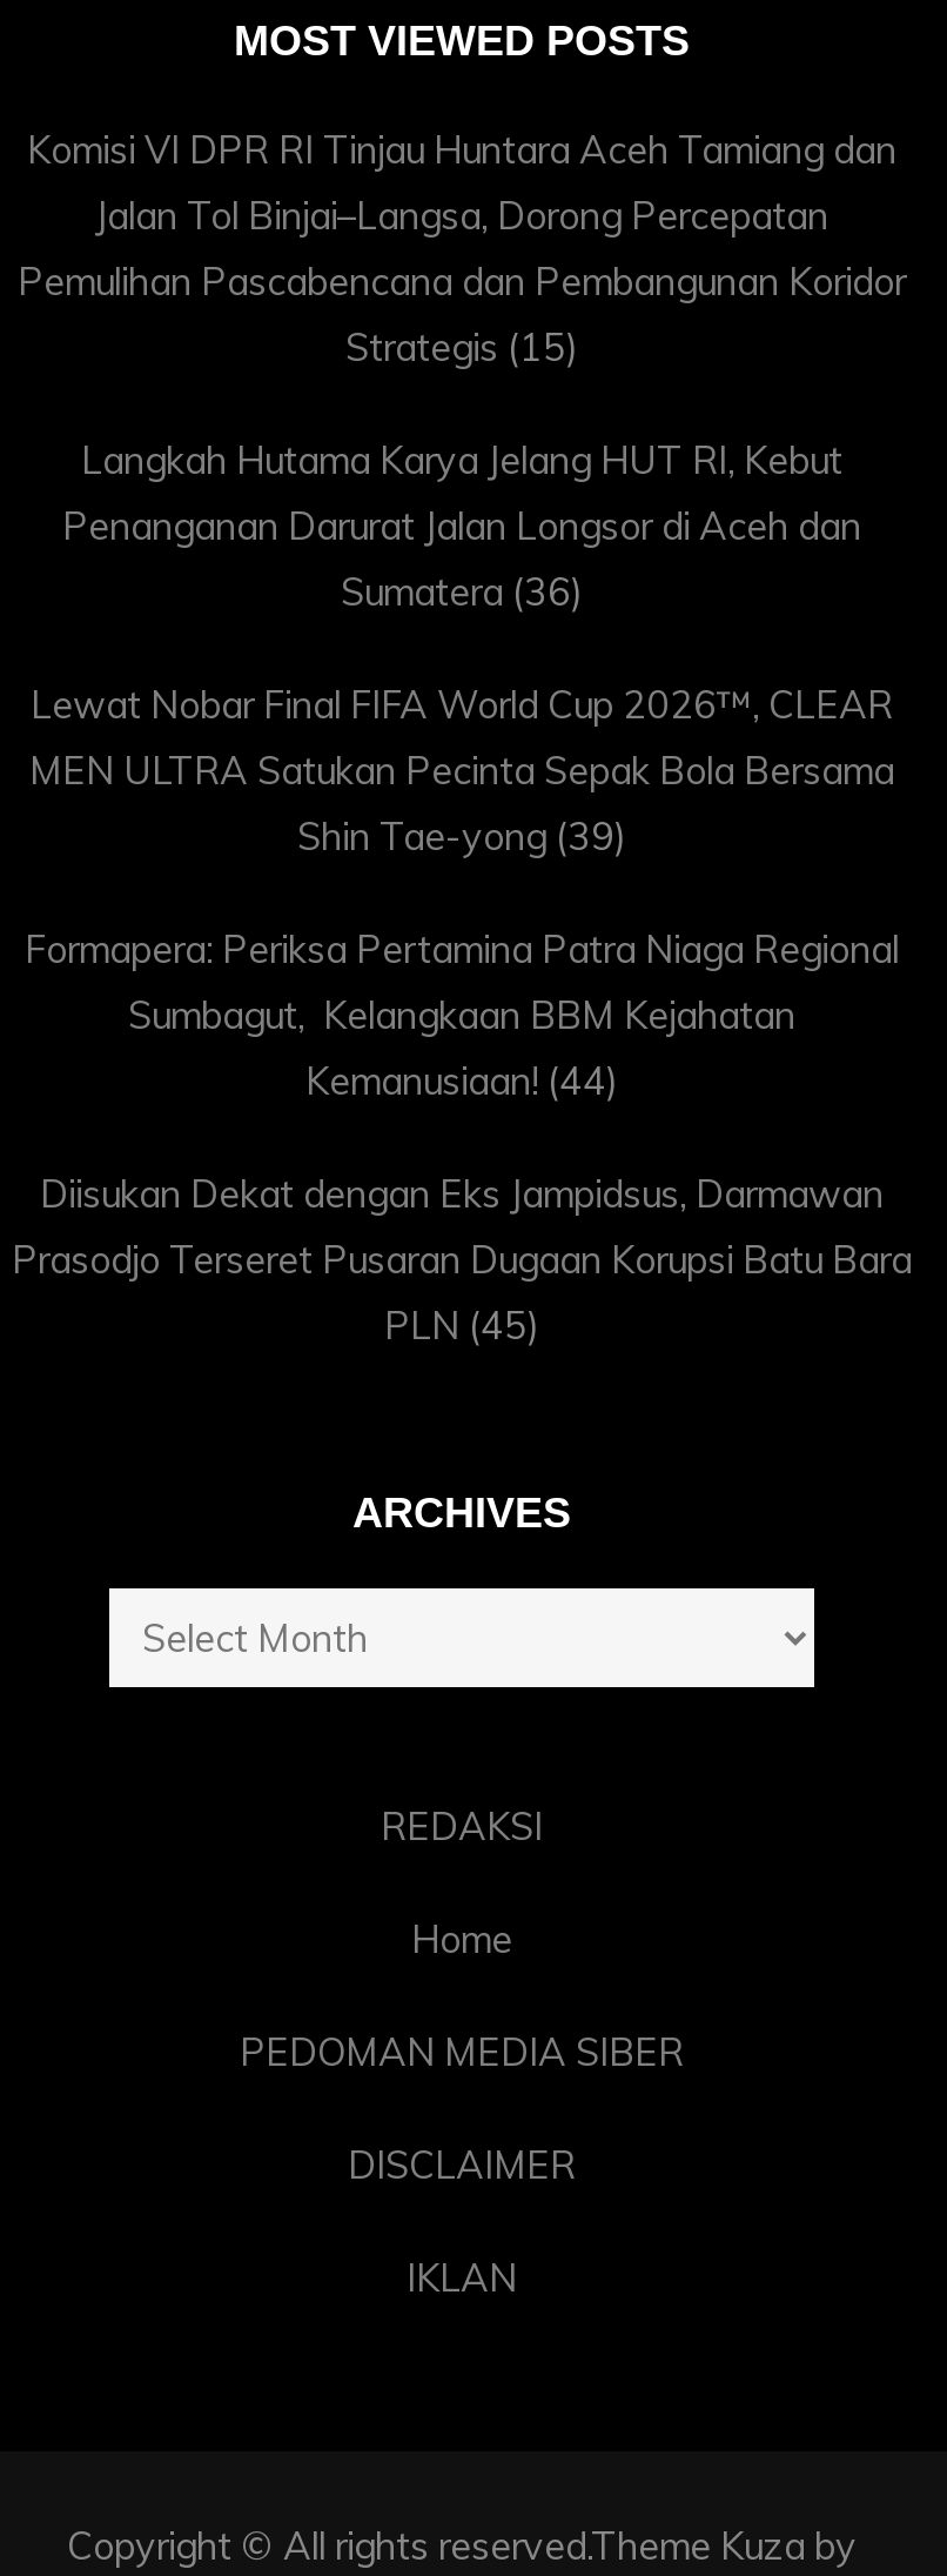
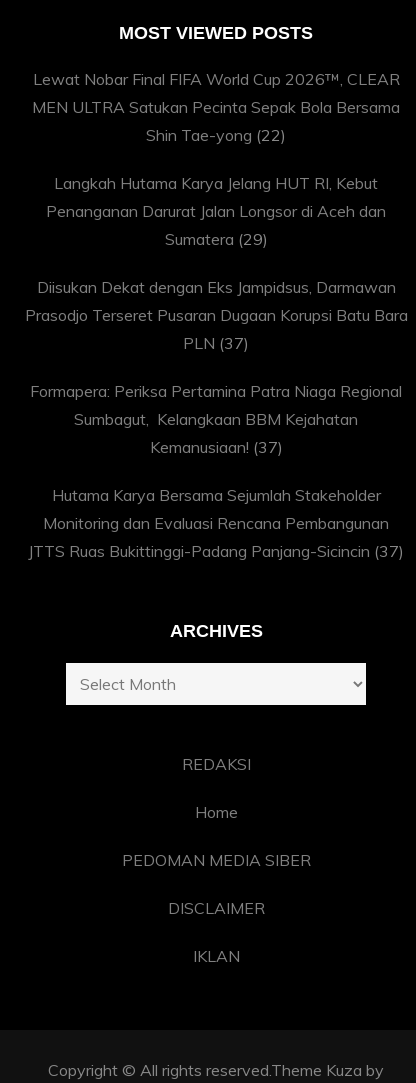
[18,126,906,615] Komisi VI DPR RI Tinjau Huntara Aceh Tamiang dan | Jalan Tol Binjai–Langsa, Dorong Percepatan | Pemulihan Pascabencana dan Pembangunan Koridor | Strategis (15) | Sumatera (36) -> none
moved [62,437,861,550] -> [46,173,386,221]: Langkah Hutama Karya Jelang HUT RI, Kebut | Penanganan Darurat Jalan Longsor di Aceh dan
moved [29,681,894,794] -> [32,69,400,117]: Lewat Nobar Final FIFA World Cup 2026™, CLEAR | MEN ULTRA Satukan Pecinta Sepak Bola Bersama
[297,813,626,860] Shin Tae-yong (39) -> [146,125,286,145] Shin Tae-yong (22)
moved [25,926,899,1039] -> [30,381,402,429]: Formapera: Periksa Pertamina Patra Niaga Regional | Sumbagut, Kelangkaan BBM Kejahatan
[305,1057,618,1104] Kemanusiaan! (44) -> [164,229,267,249] Sumatera (29)
moved [12,1170,912,1283] -> [24,277,407,325]: Diisukan Dekat dengan Eks Jampidsus, Darmawan | Prasodjo Terseret Pusaran Dugaan Korupsi Batu Bara
[384,1302,539,1349] PLN (45) -> [28,333,404,561] PLN (37) | Kemanusiaan! (37) | Hutama Karya Bersama Sejumlah Stakeholder | Monitoring dan Evaluasi Rencana Pembangunan | JTTS Ruas Bukittinggi-Padang Panjang-Sicincin (37)

